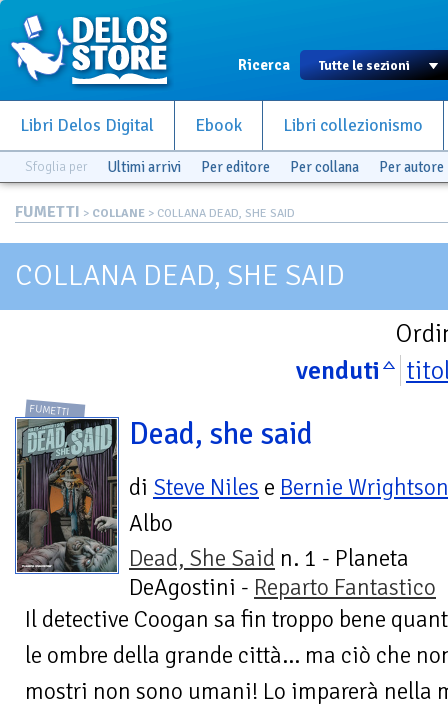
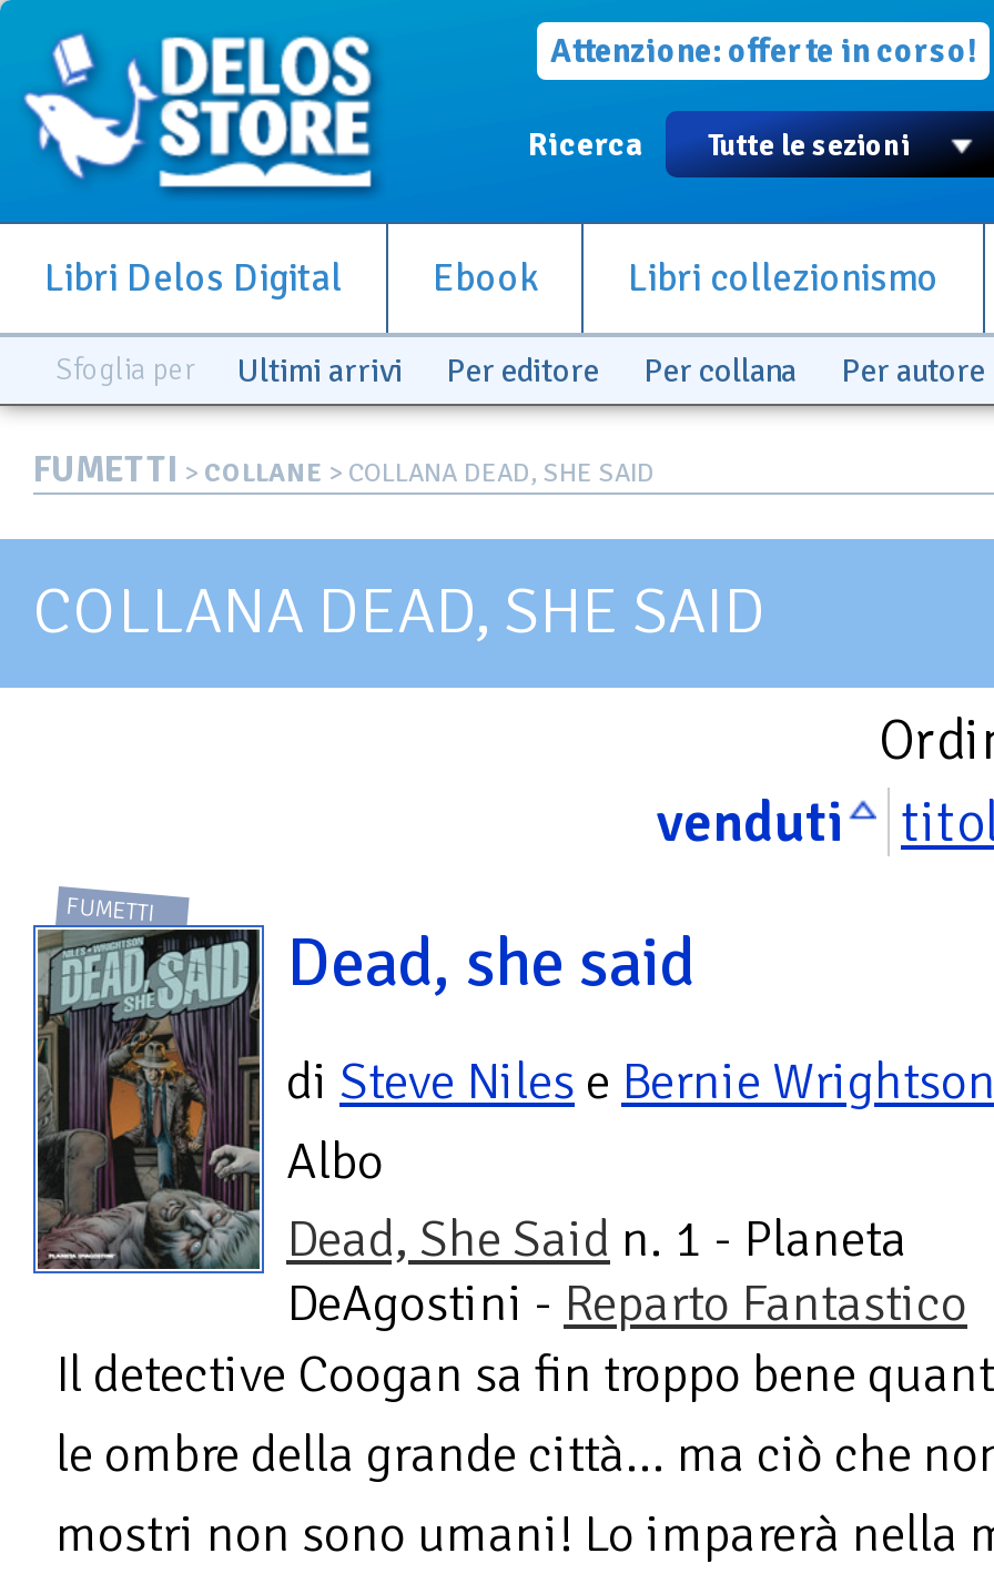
none -> [550,31,976,71] Attenzione: offerte in corso!

